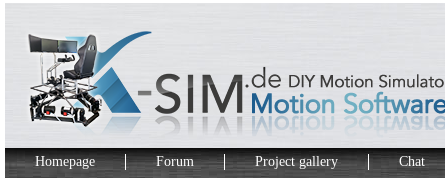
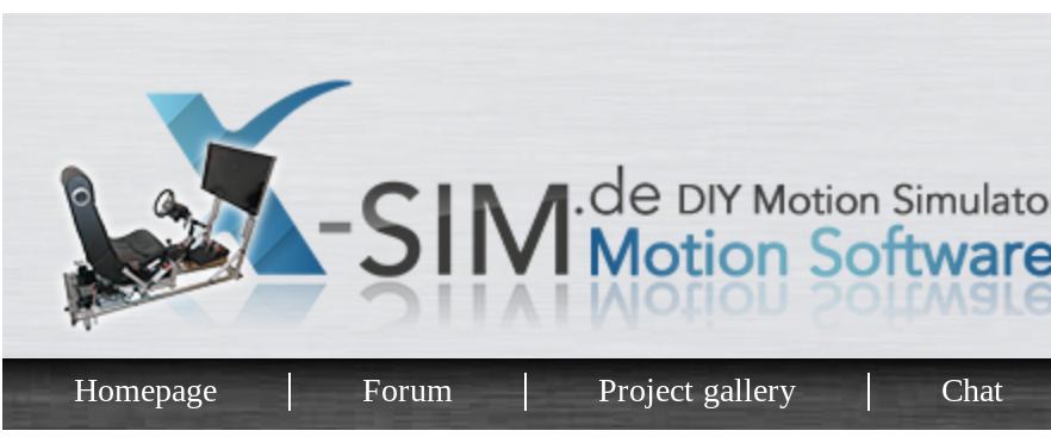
[28,34,119,135] [image] -> [60,89,279,332] [image]

